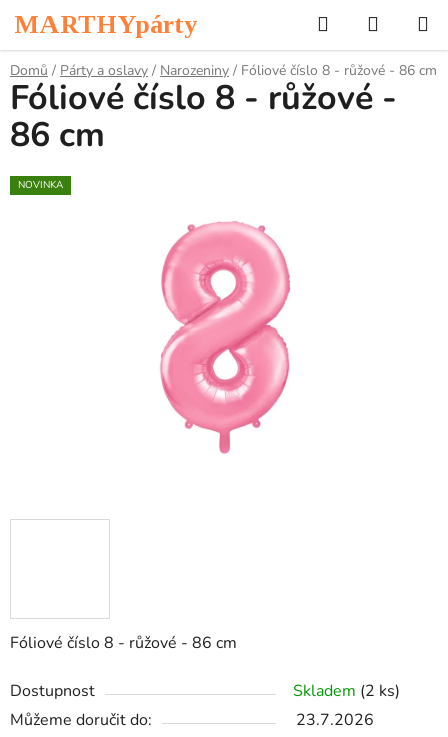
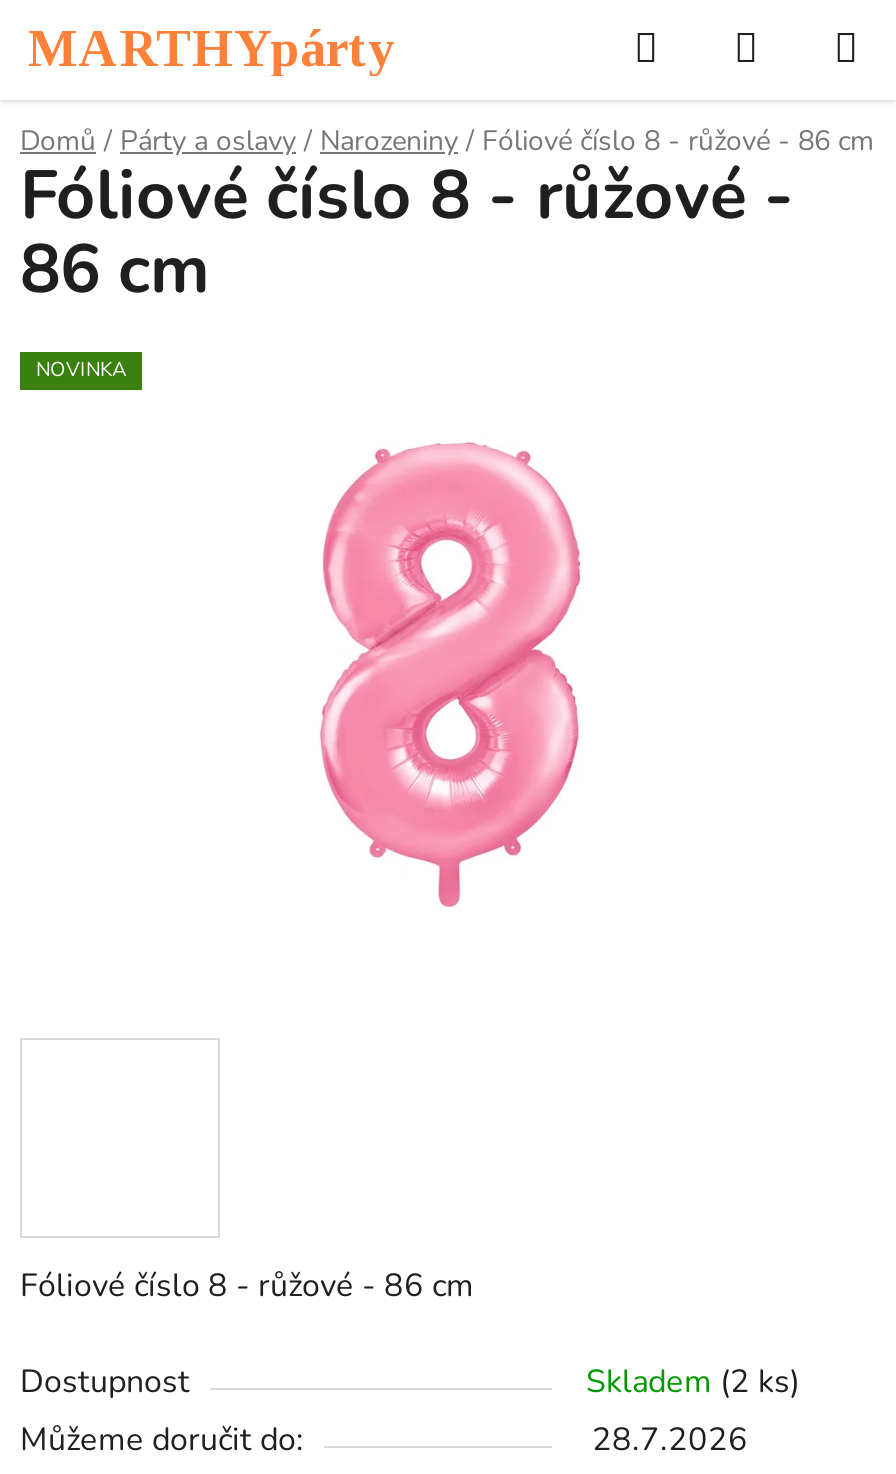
[296,709,374,731] 23.7.2026 -> [592,1418,748,1462] 28.7.2026

